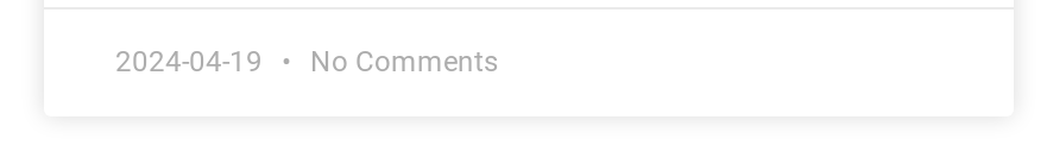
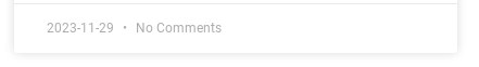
[115,46,498,80] 2024-04-19 No Comments -> [47,21,222,36] 2023-11-29 No Comments

